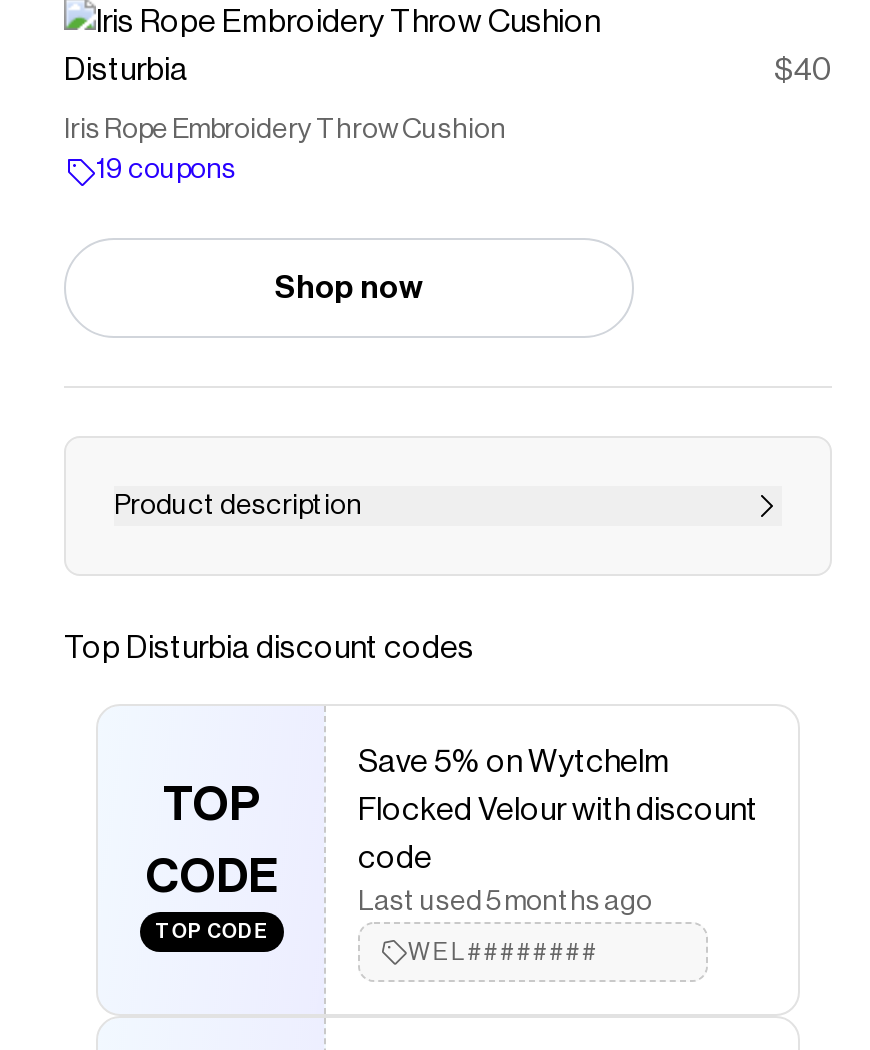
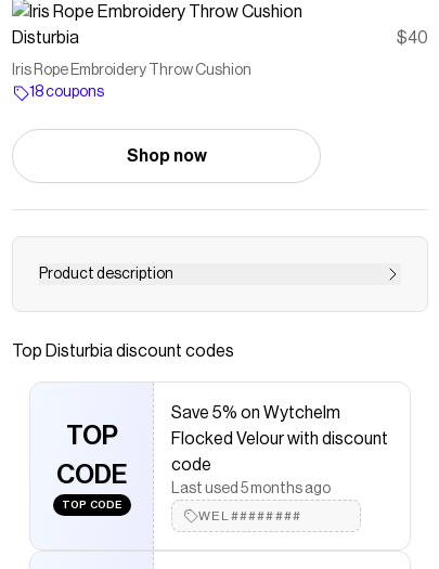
[96,156,236,184] 19 coupons -> [29,85,104,100] 18 coupons

